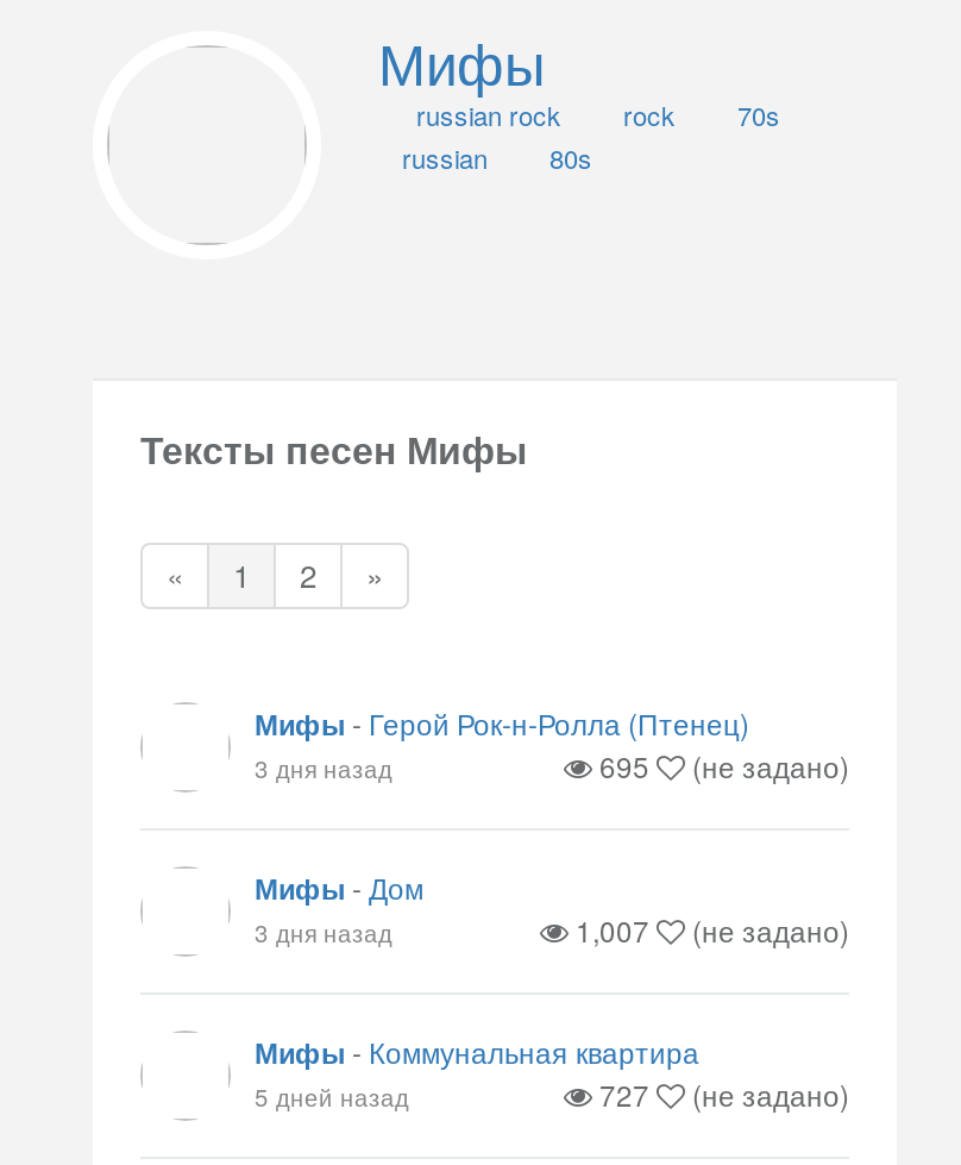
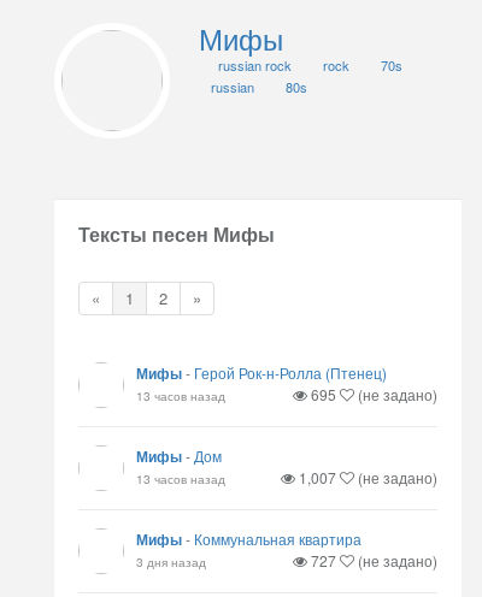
[255,750,392,785] 3 дня назад -> [136,386,225,404] 13 часов назад
[255,914,392,950] 3 дня назад -> [136,469,225,487] 13 часов назад
[255,1078,409,1114] 5 дней назад -> [136,552,206,571] 3 дня назад

